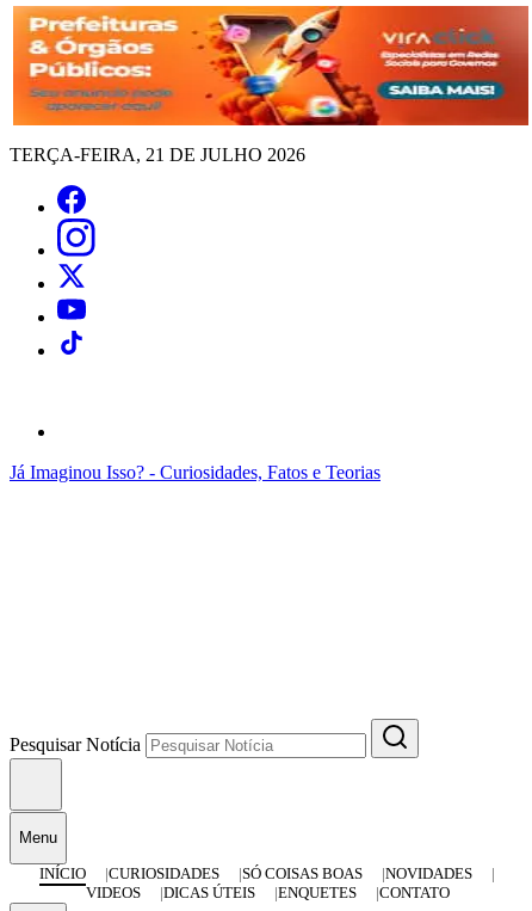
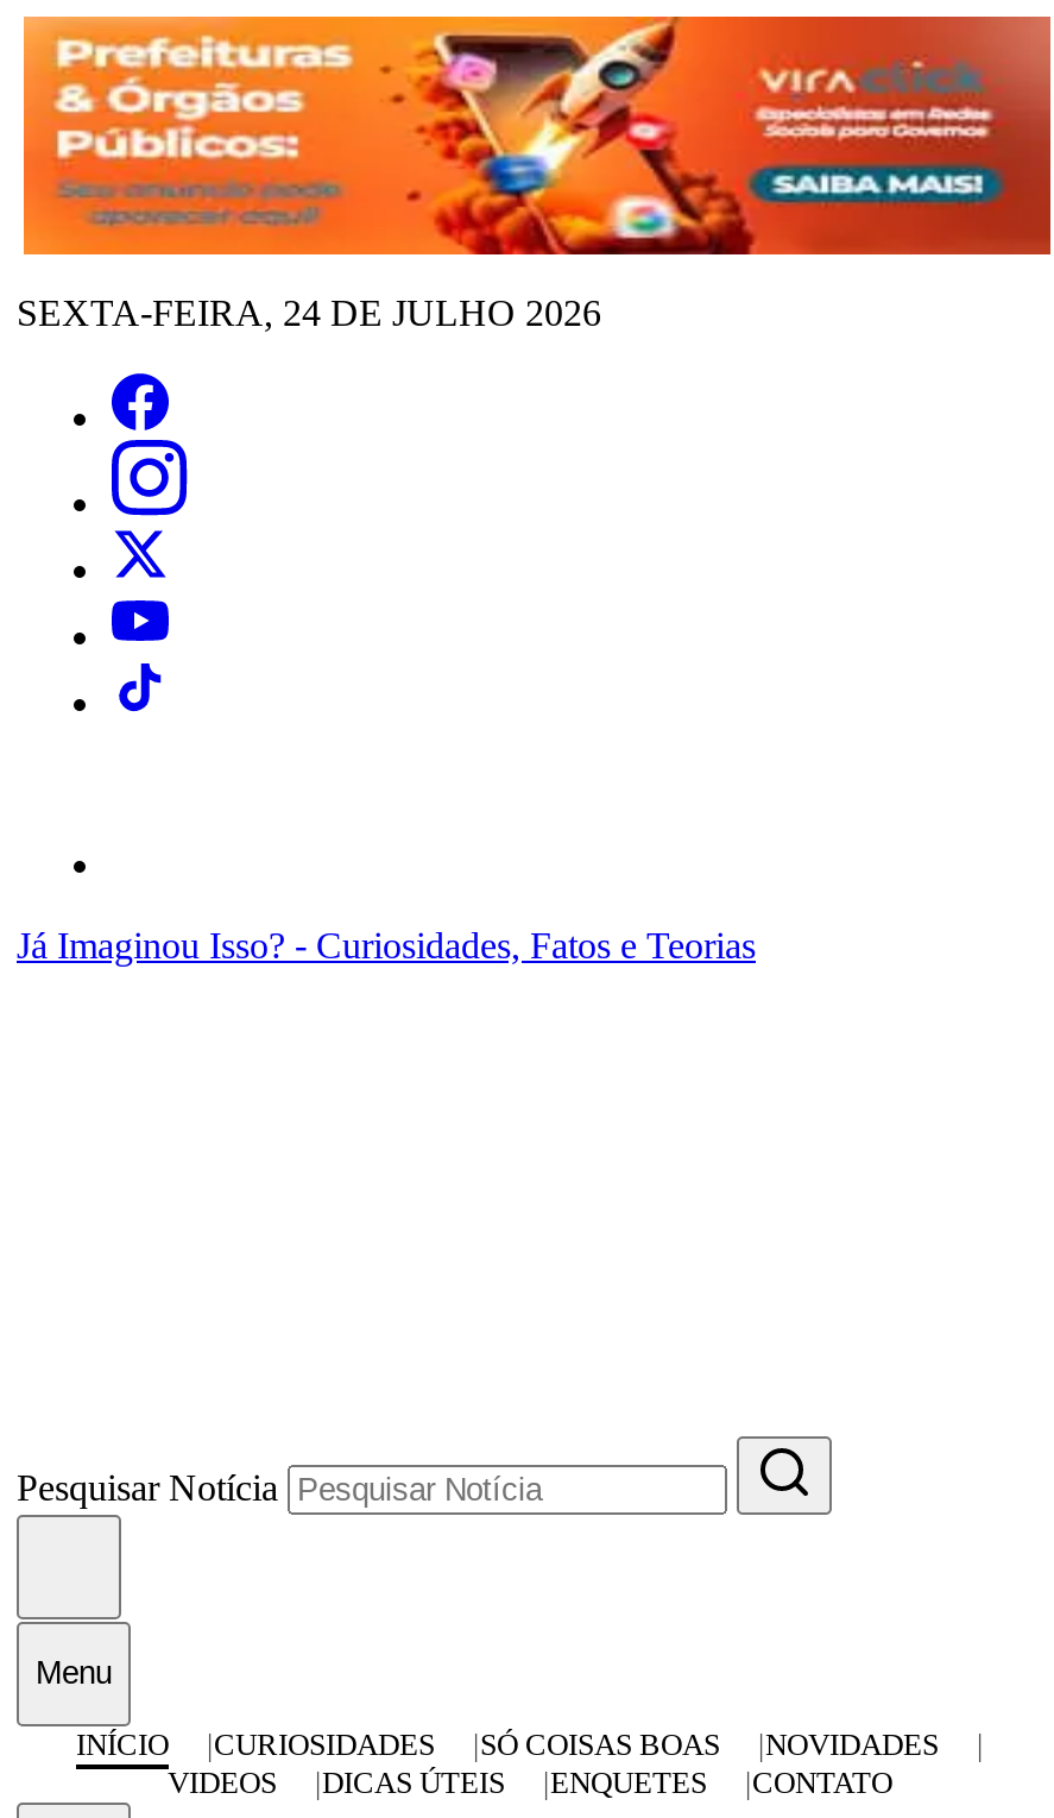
[10,144,305,165] TERÇA-FEIRA, 21 DE JULHO 2026 -> [17,292,601,333] SEXTA-FEIRA, 24 DE JULHO 2026

